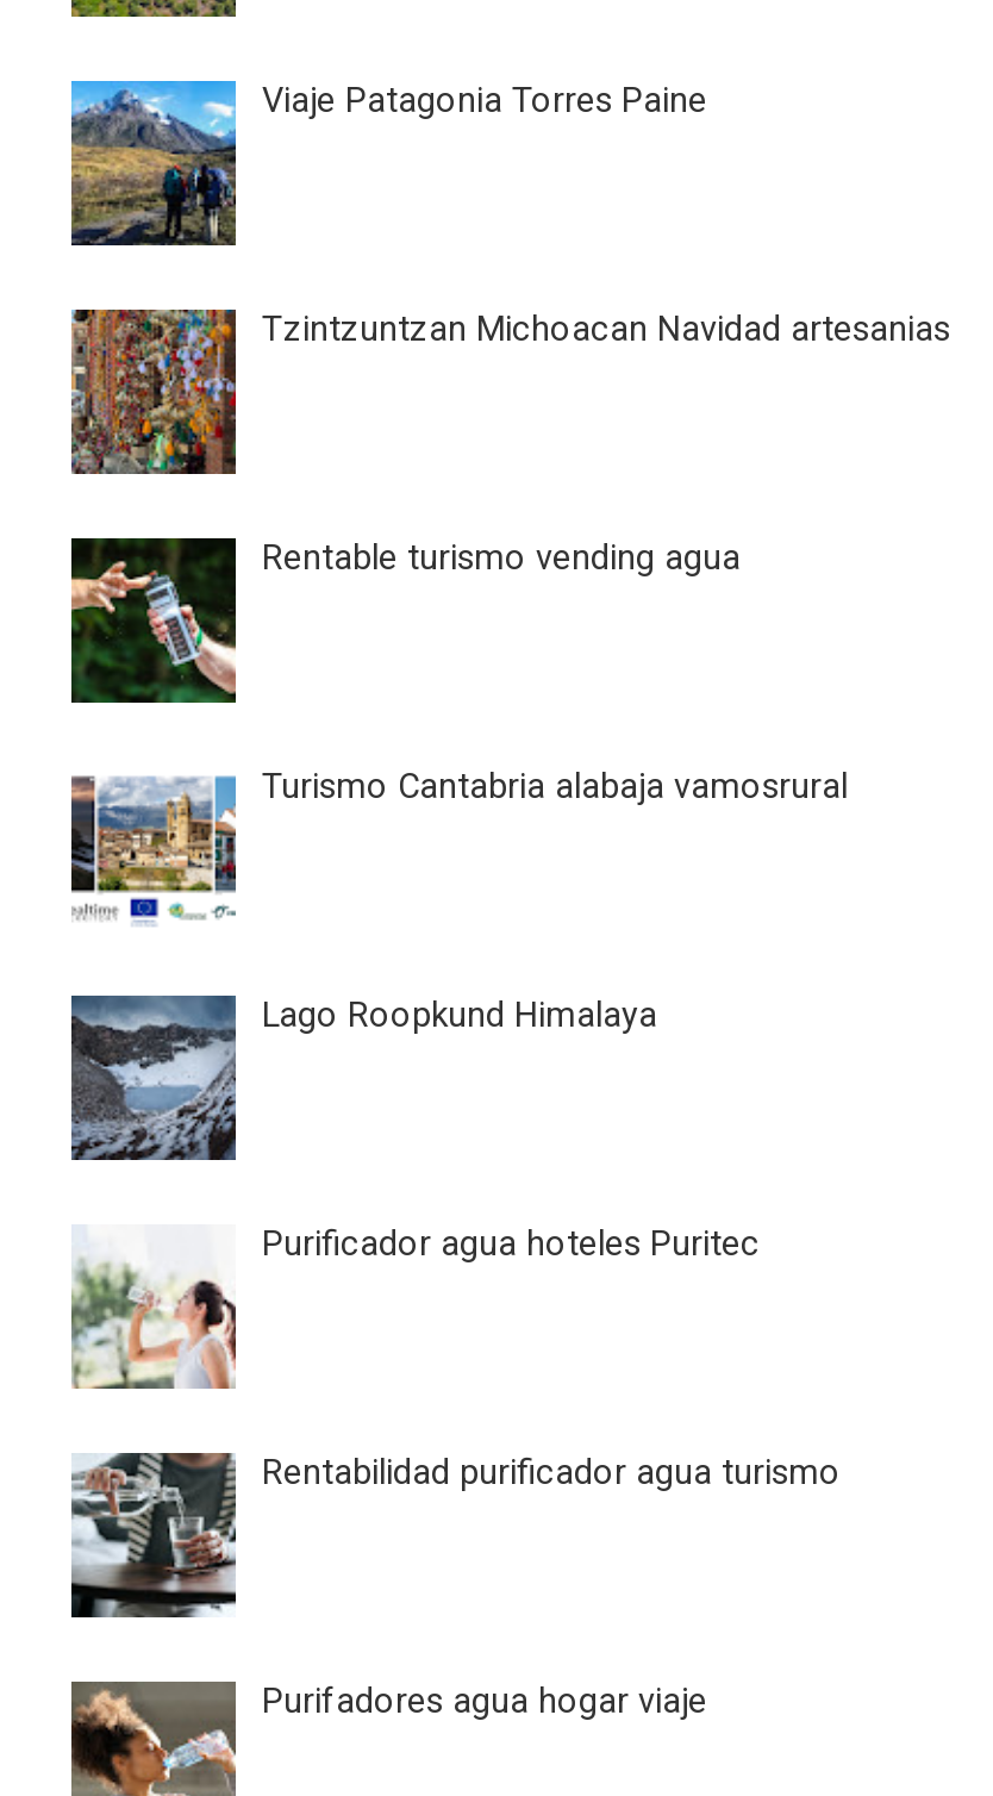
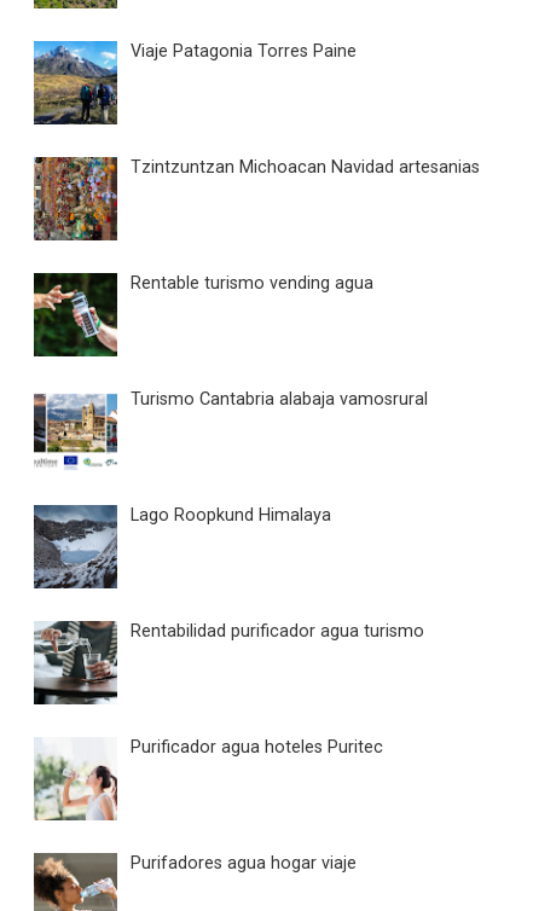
moved [71,1224,760,1391] -> [34,737,383,822]: [image] | Purificador agua hoteles Puritec
moved [67,1448,841,1622] -> [31,619,424,707]: [image] | Rentabilidad purificador agua turismo

